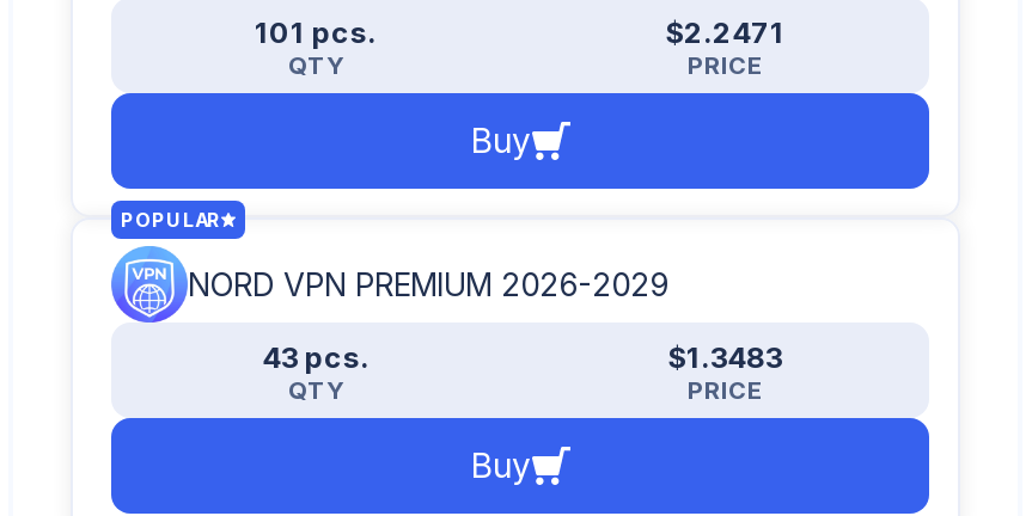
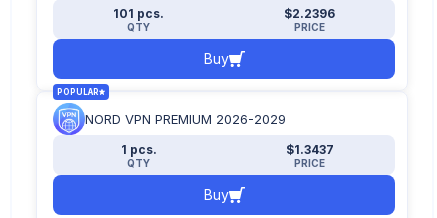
[665,15,784,51] $2.2471 -> [284,6,335,21] $2.2396
[262,340,370,376] 43 pcs. -> [120,142,156,157] 1 pcs.
[667,340,782,376] $1.3483 -> [285,142,333,157] $1.3437

